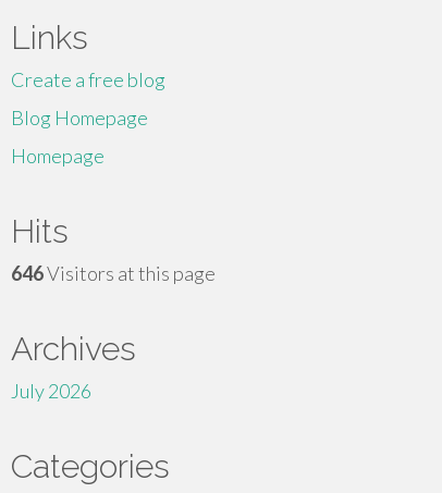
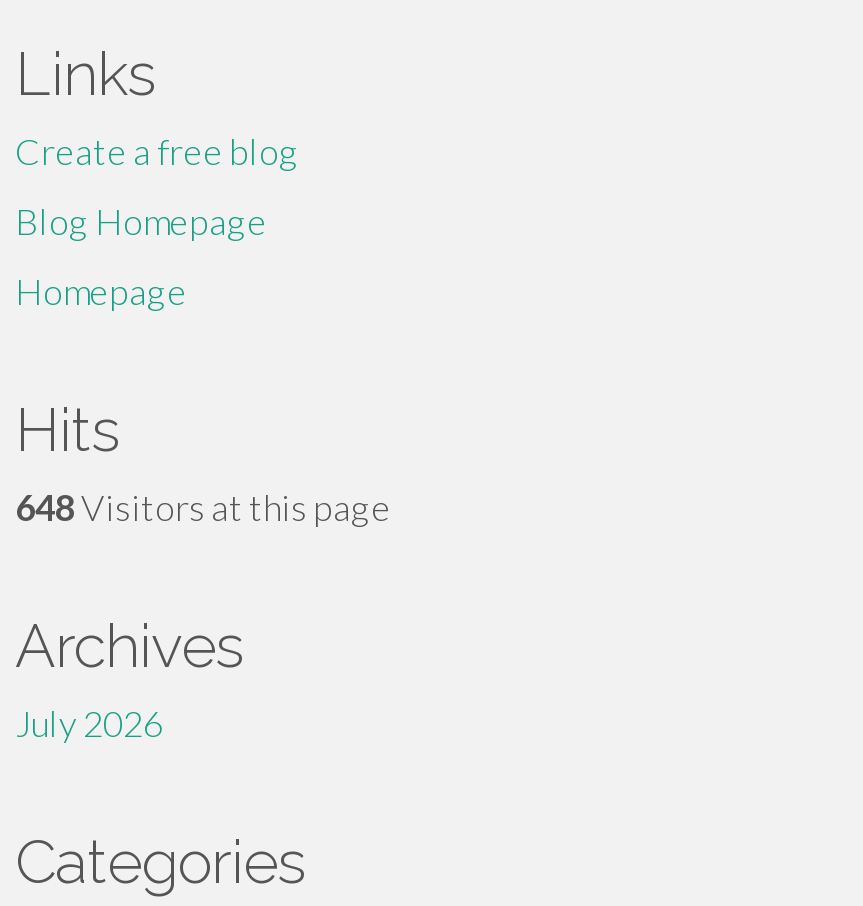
[11,261,216,285] 646Visitors at this page -> [15,485,391,529] 648Visitors at this page

